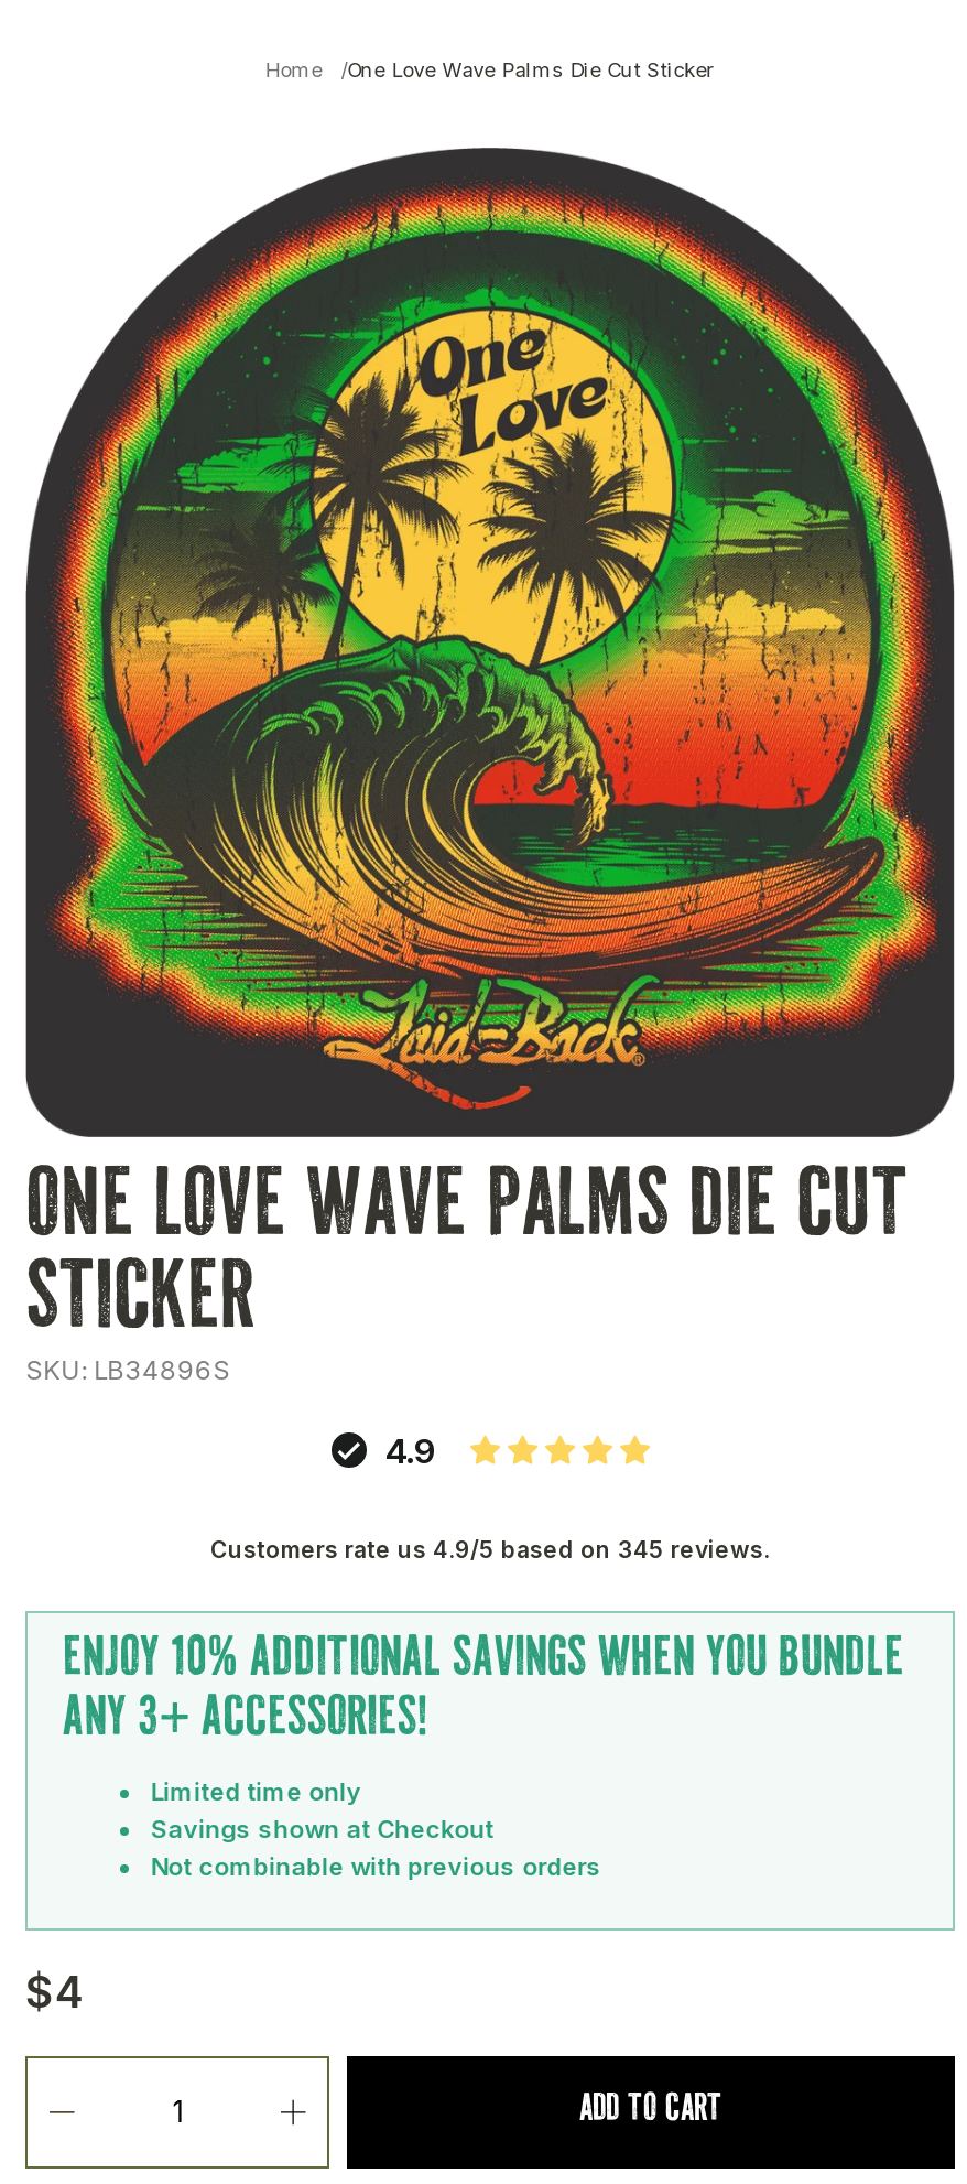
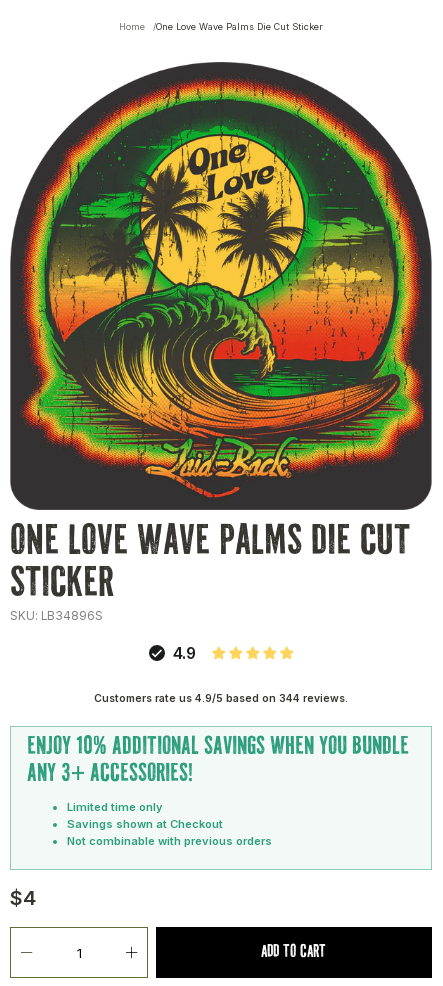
[210,1537,770,1566] Customers rate us 4.9/5 based on 345 reviews. -> [94,692,348,705] Customers rate us 4.9/5 based on 344 reviews.

